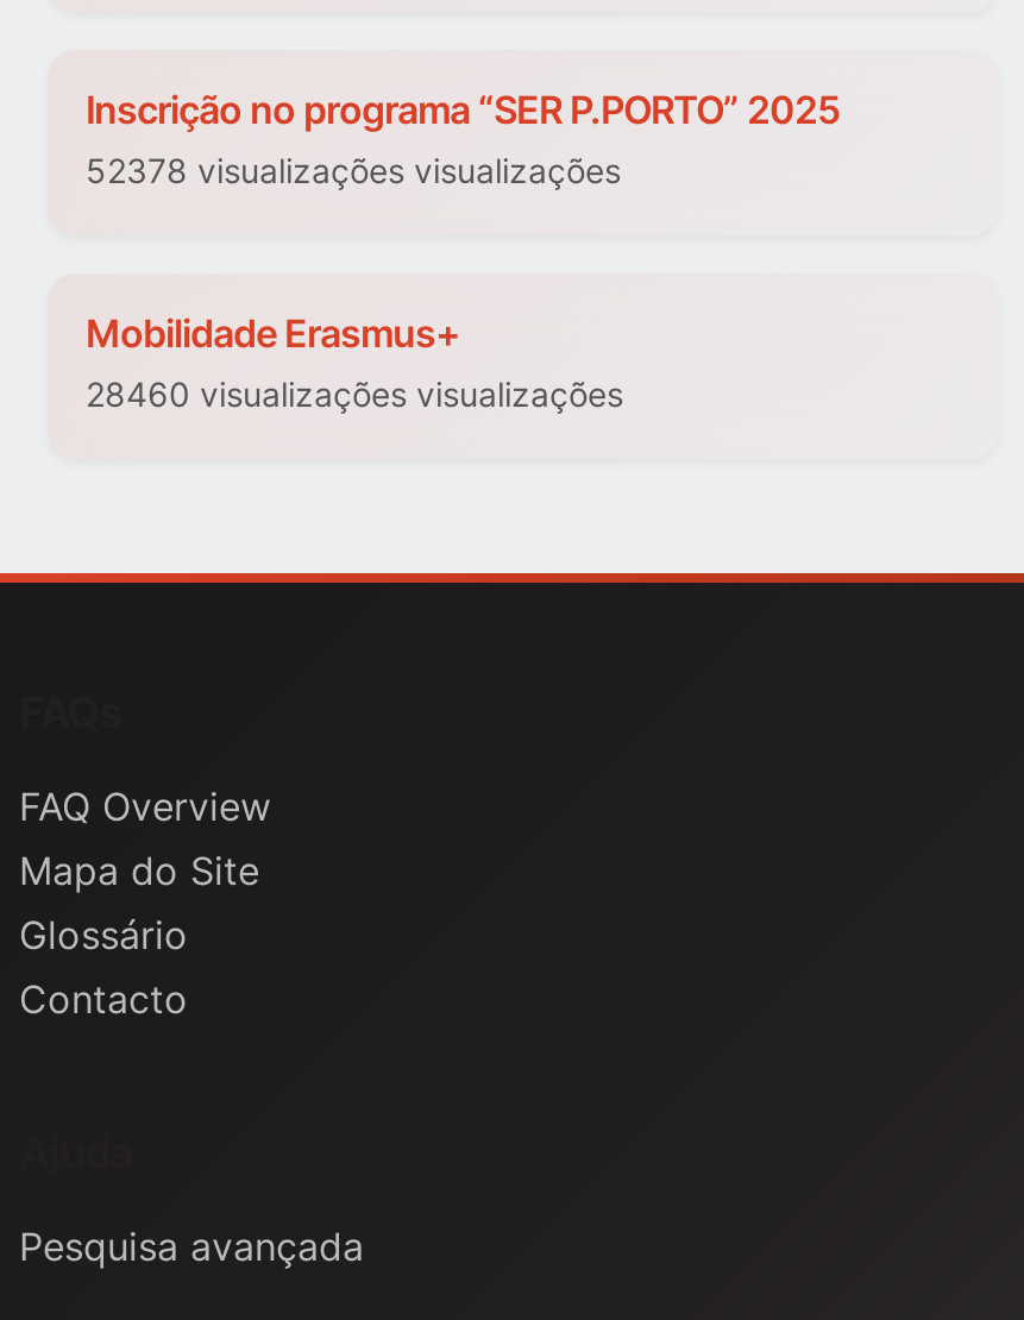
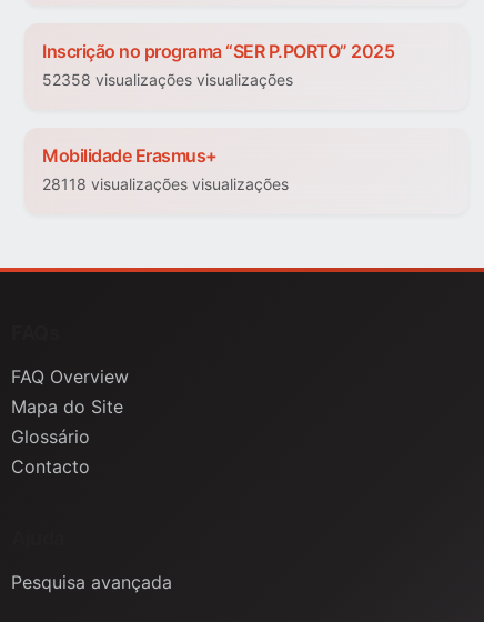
[86,151,621,191] 52378 visualizações visualizações -> [42,71,293,89] 52358 visualizações visualizações
[86,375,623,415] 28460 visualizações visualizações -> [42,175,289,194] 28118 visualizações visualizações

